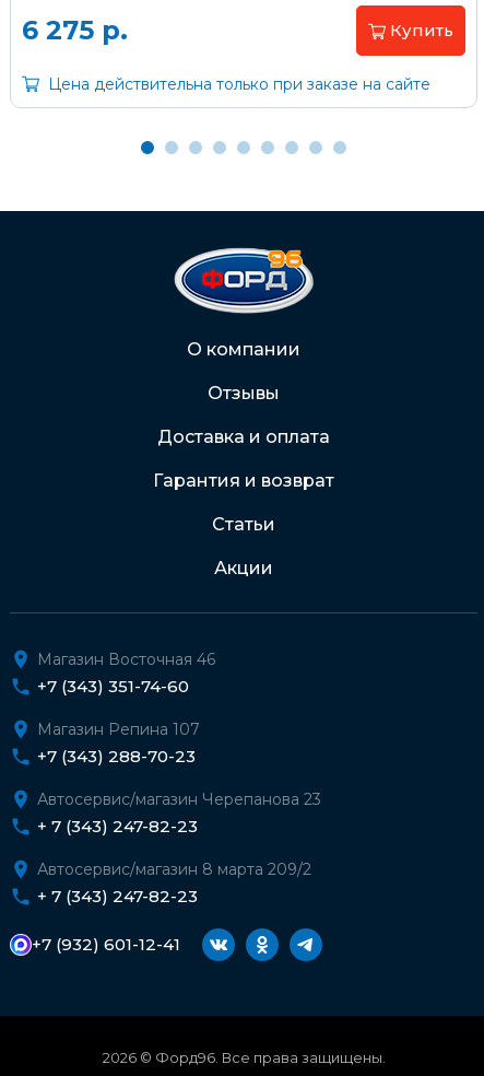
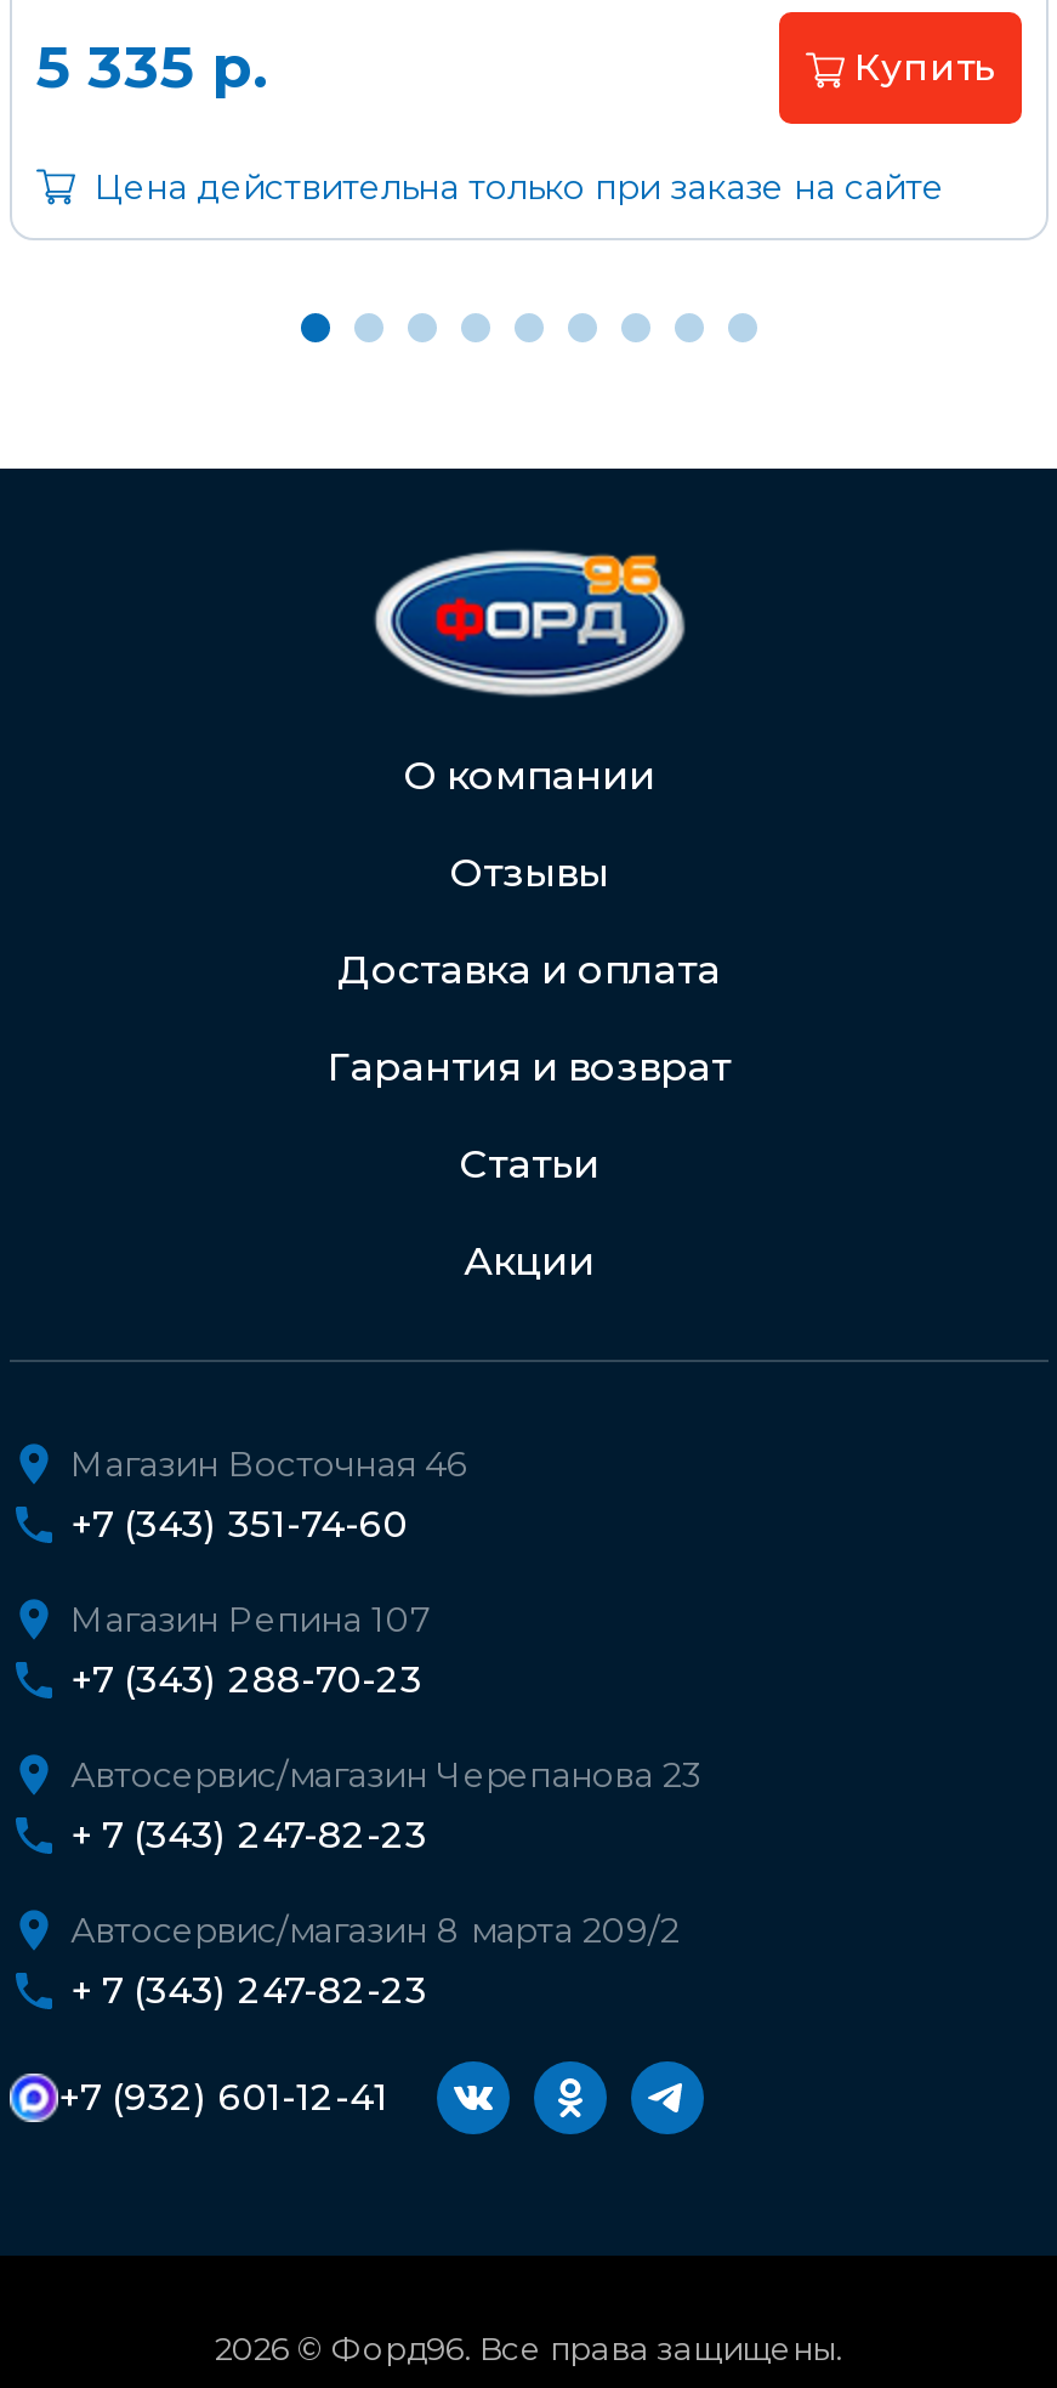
[22,14,128,46] 6 275 р. -> [36,32,269,102] 5 335 р.

